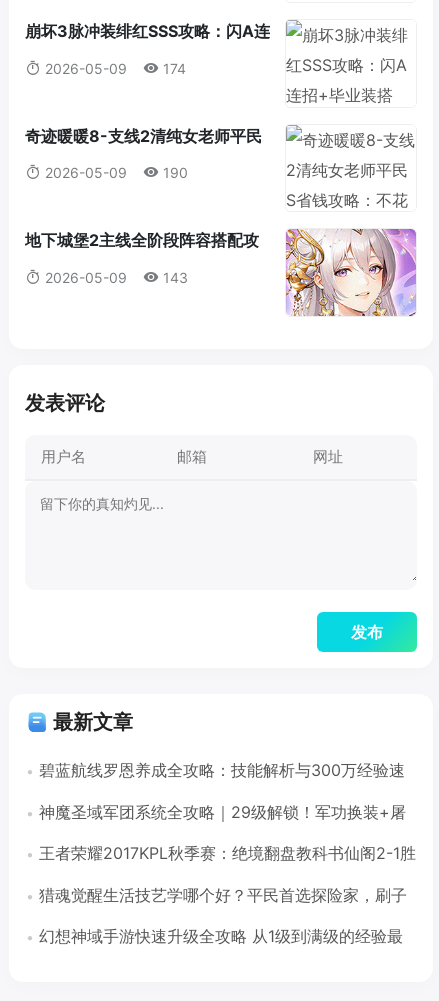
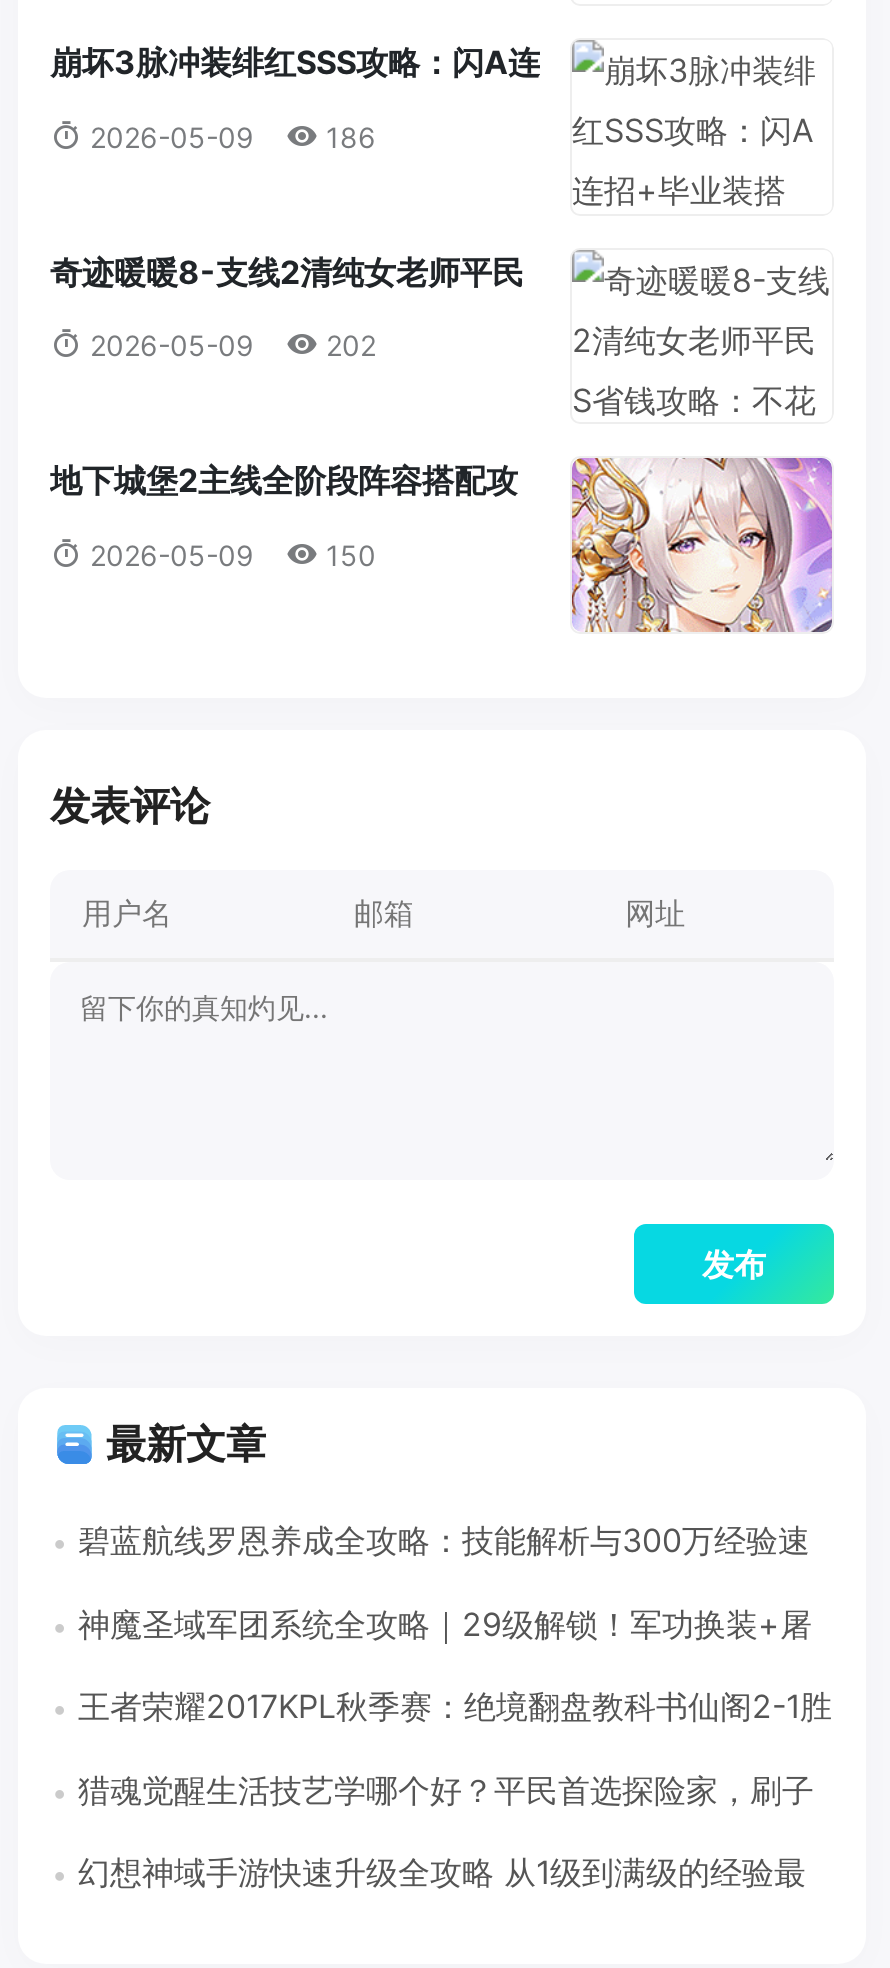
[163,60,186,77] 174 -> [326,119,376,153] 186
[163,164,188,181] 190 -> [326,329,376,363] 202
[163,269,188,286] 143 -> [326,538,376,572] 150

